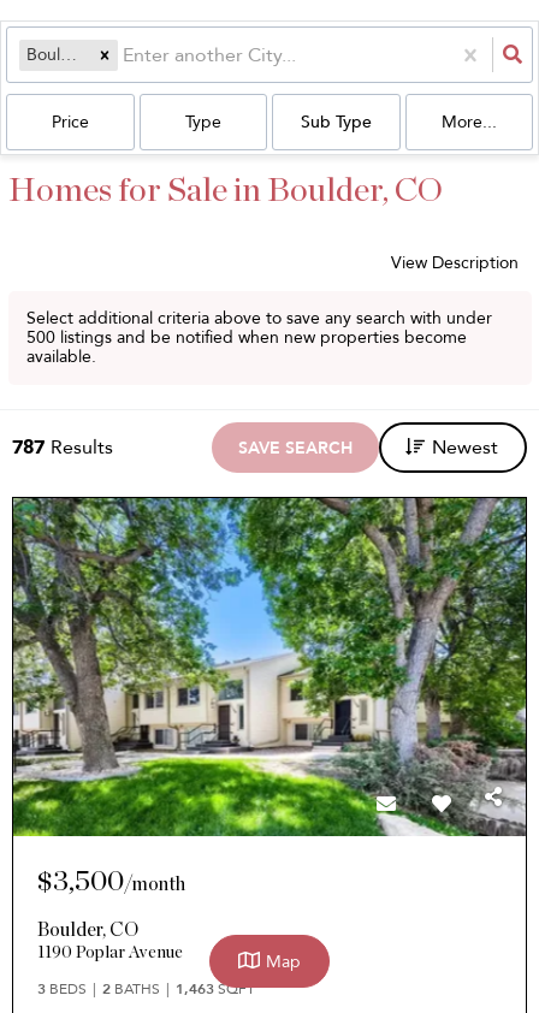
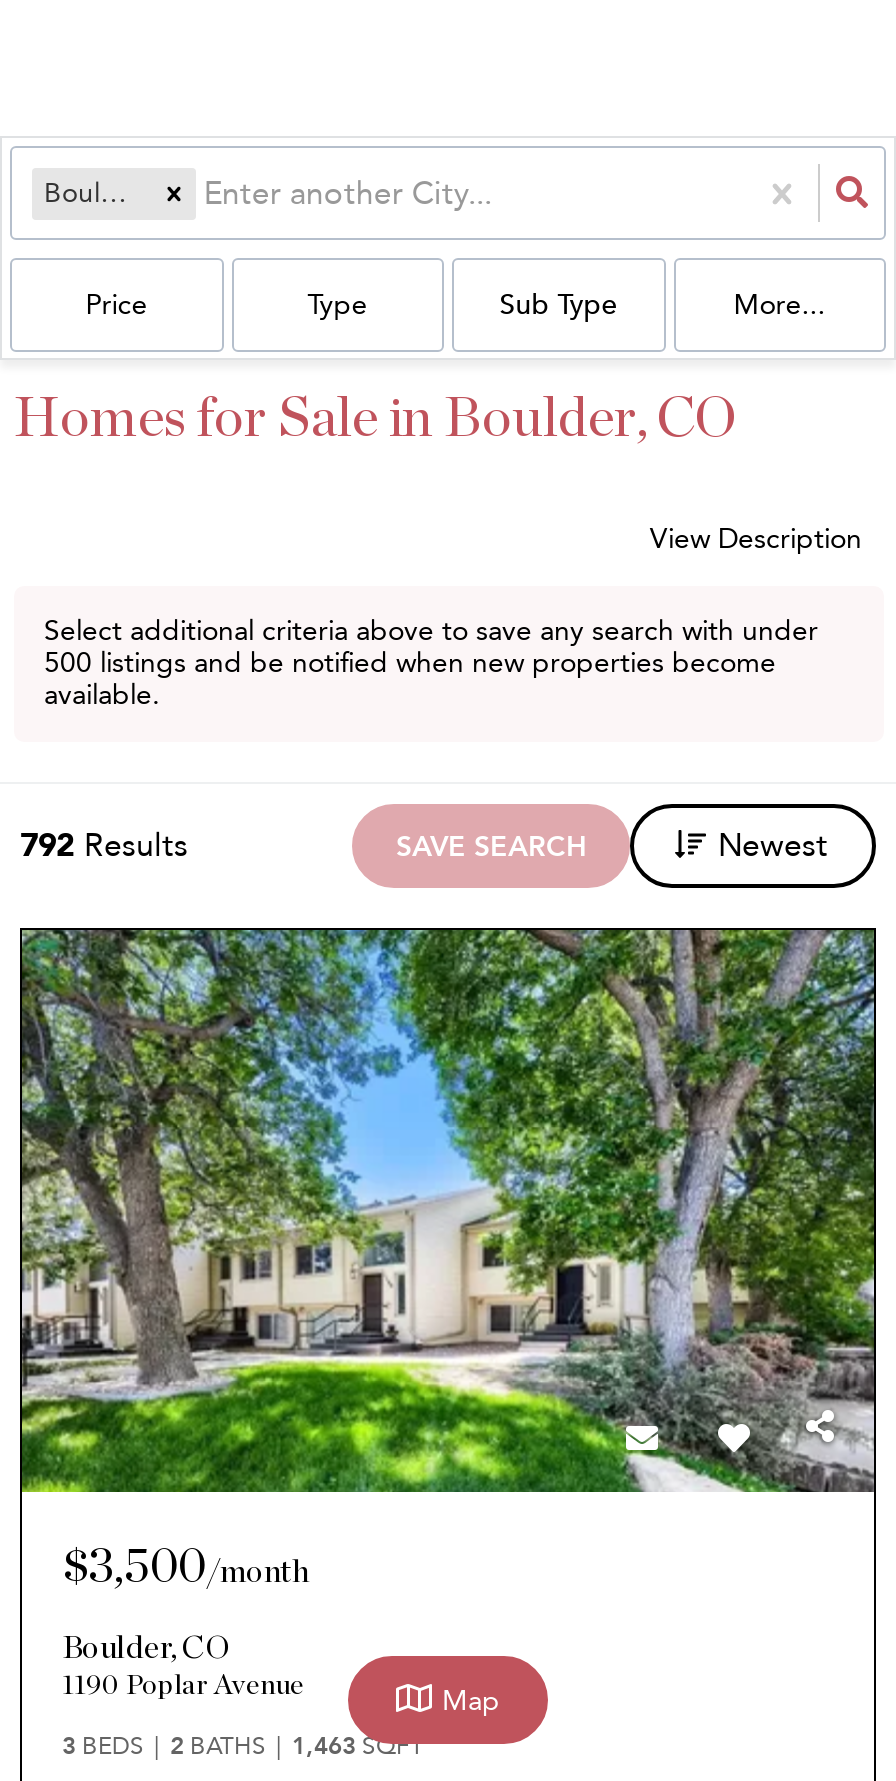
[12,434,113,461] 787 Results -> [20,824,188,868] 792 Results

